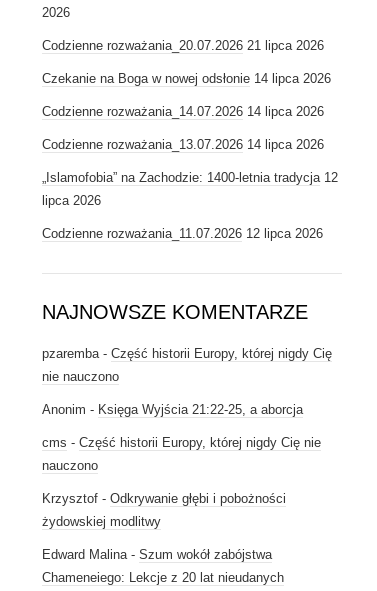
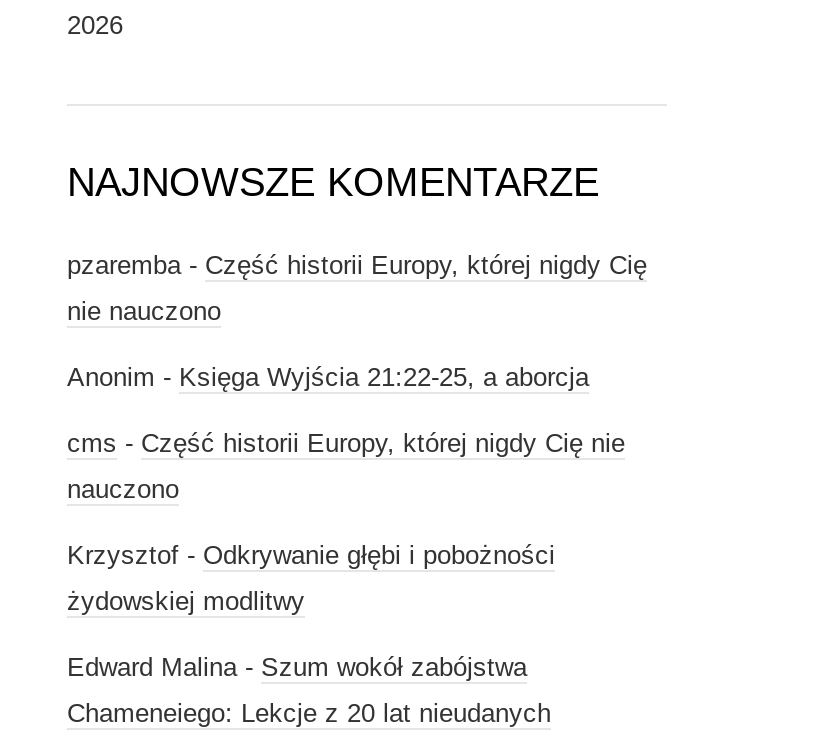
[42,38,338,241] Codzienne rozważania_20.07.2026 21 lipca 2026 | Czekanie na Boga w nowej odsłonie 14 lipca 2026 | Codzienne rozważania_14.07.2026 14 lipca 2026 | Codzienne rozważania_13.07.2026 14 lipca 2026 | „Islamofobia” na Zachodzie: 1400-letnia tradycja 12 | lipca 2026 | Codzienne rozważania_11.07.2026 12 lipca 2026 -> none

